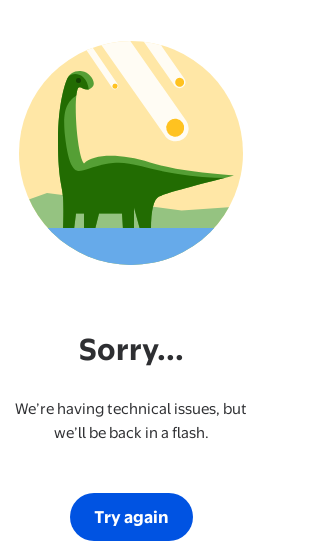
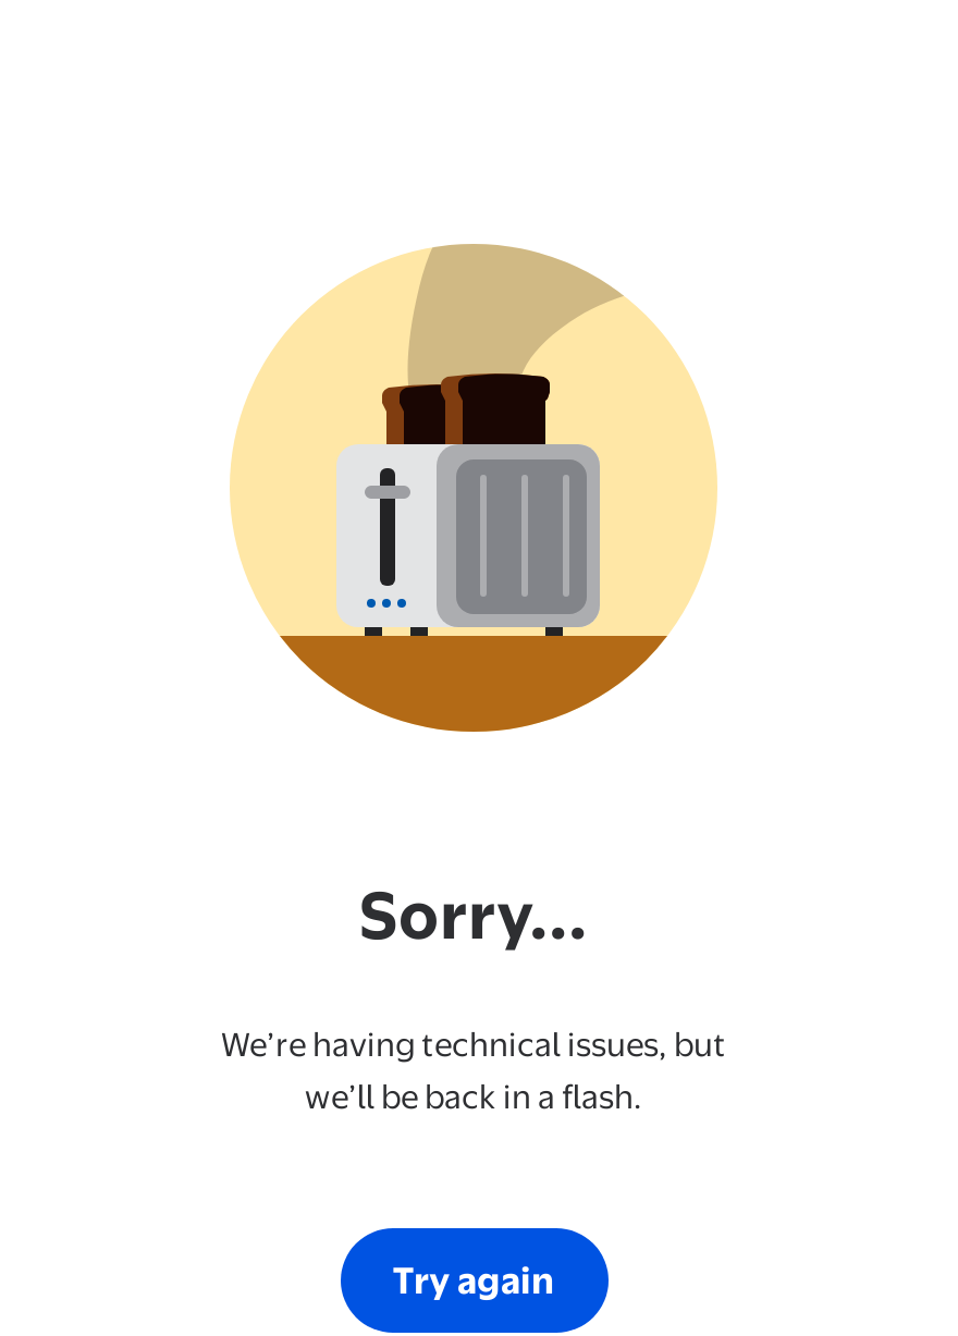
[29,42,233,266] [image] -> [254,244,689,734] [image]

